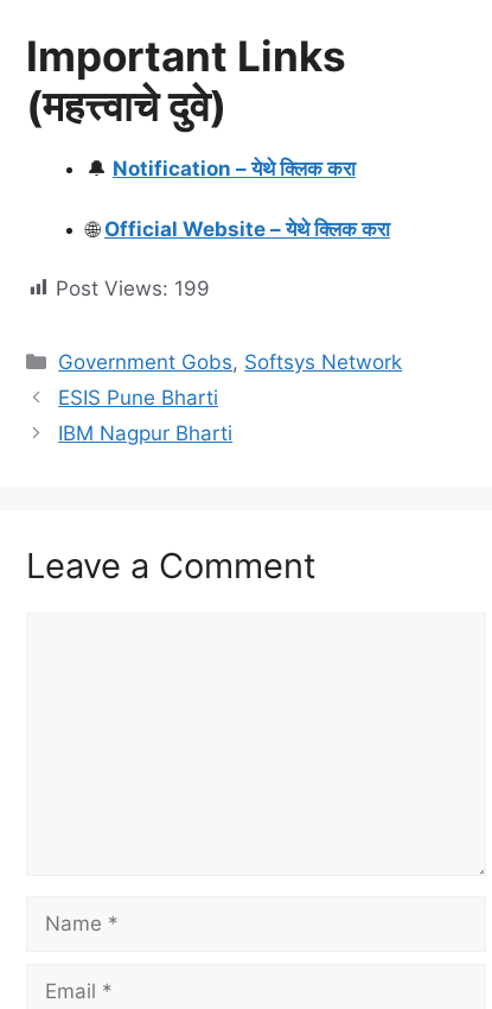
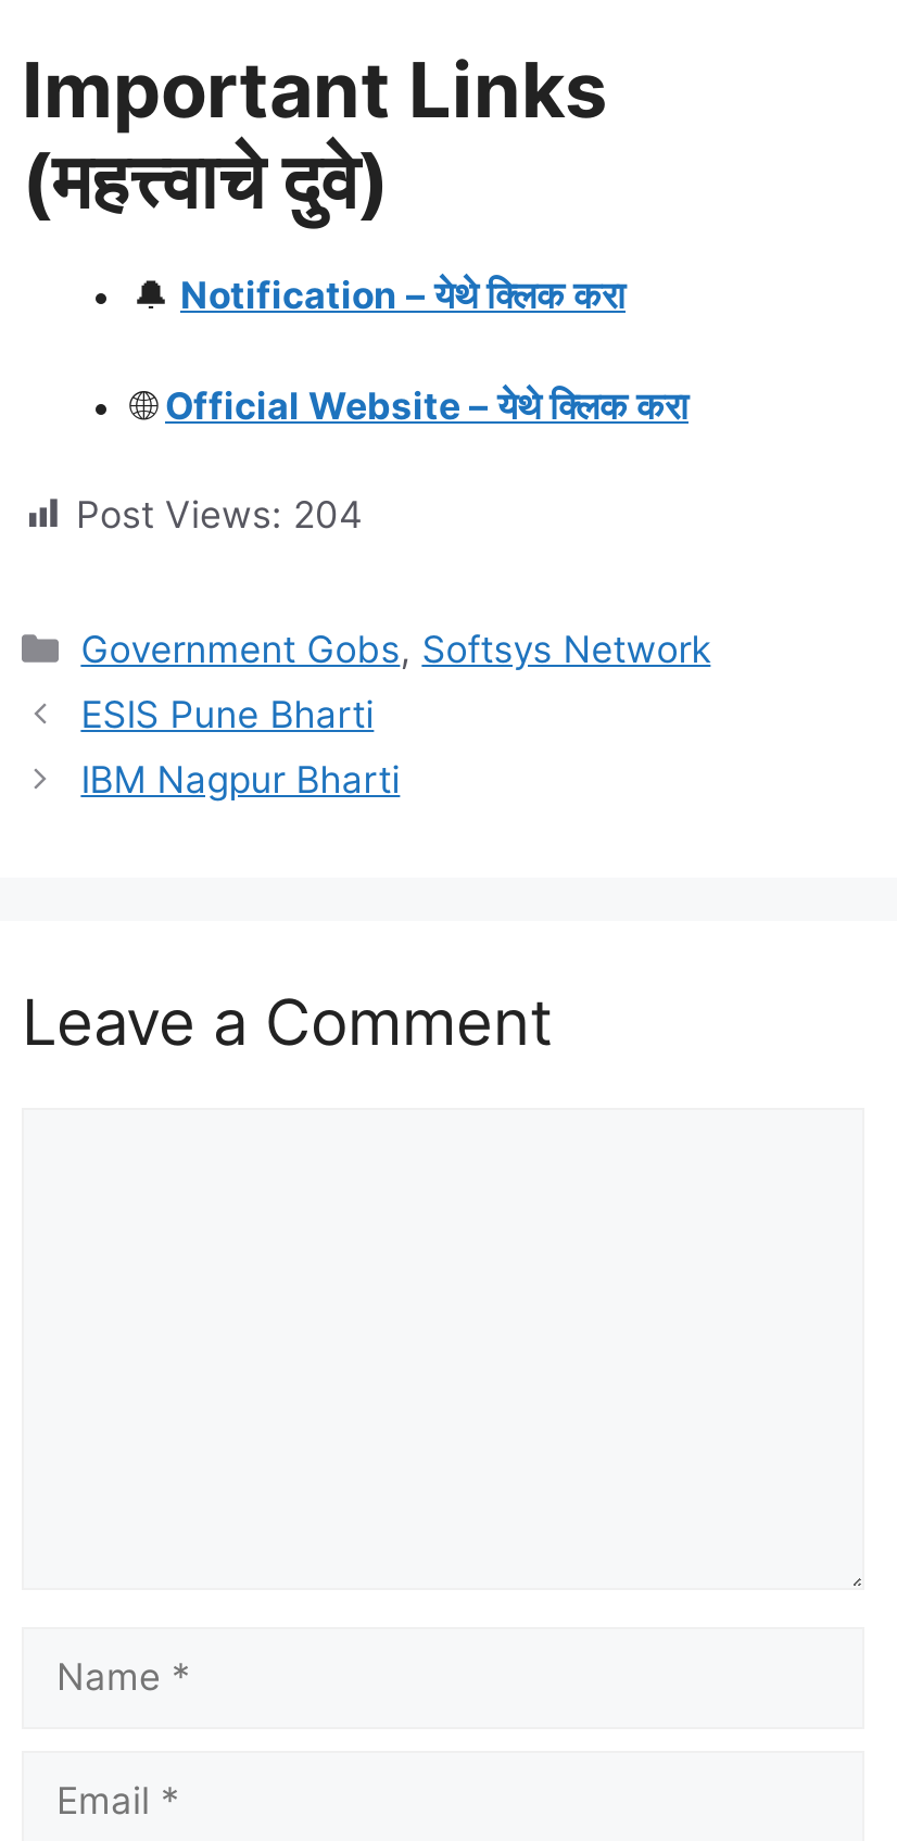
[56,277,210,300] Post Views: 199 -> [76,493,363,537] Post Views: 204

